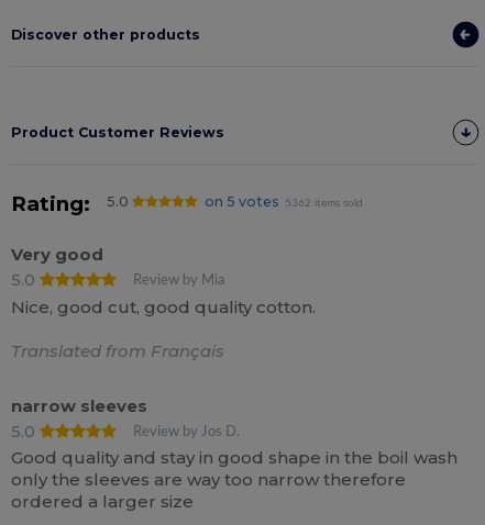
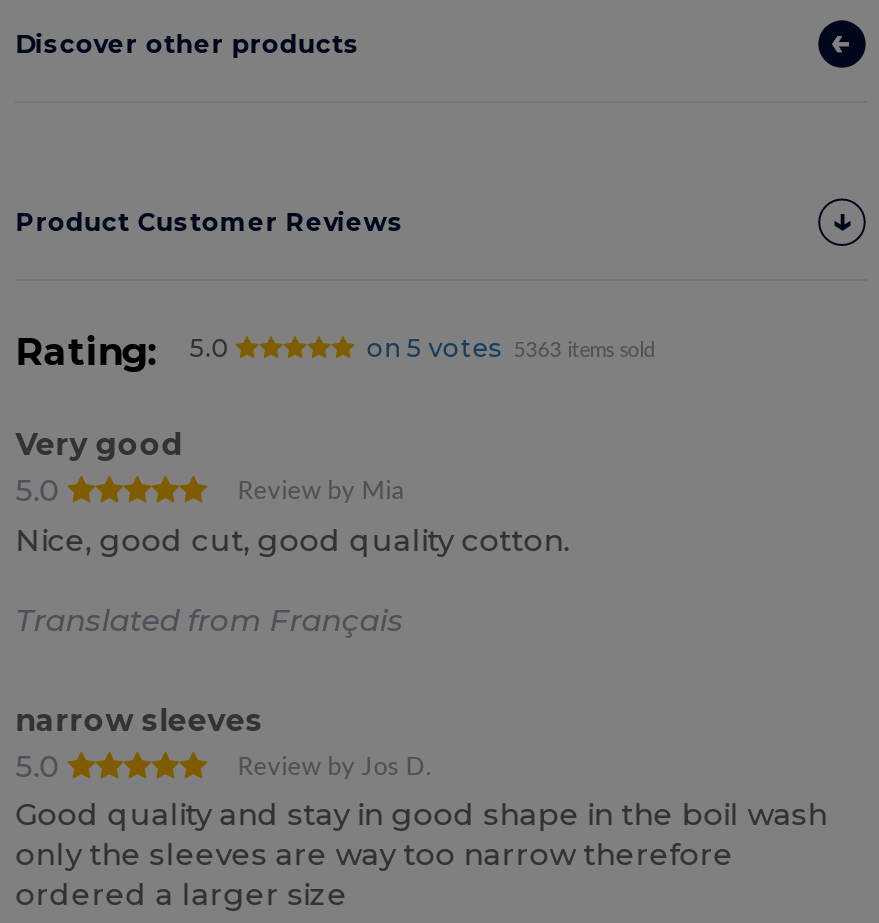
[204,194,363,210] on 5 votes 5362 items sold -> [366,334,655,364] on 5 votes 5363 items sold

